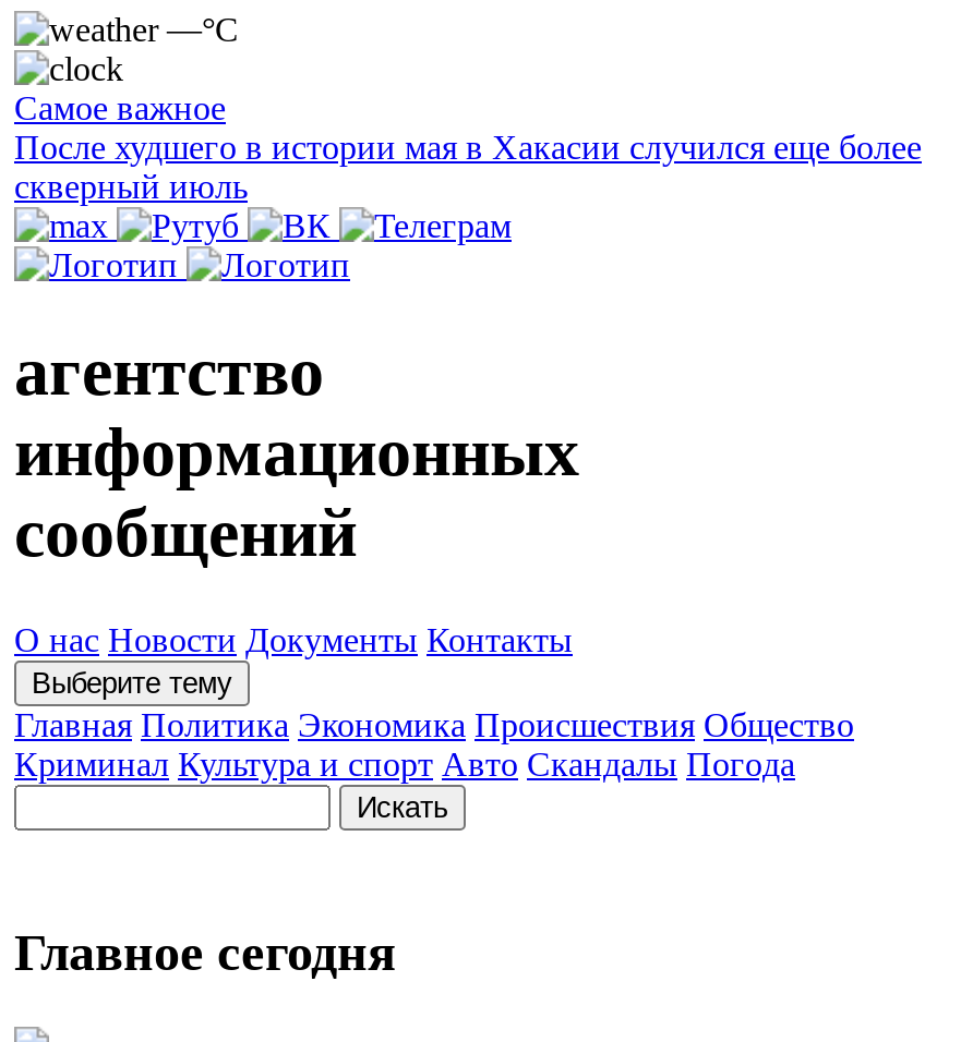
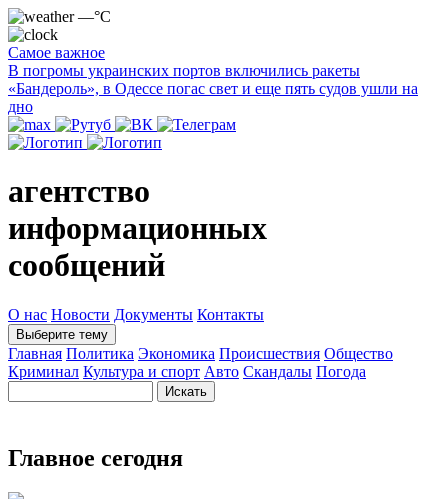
[14,129,922,205] После худшего в истории мая в Хакасии случился еще более | скверный июль -> [8,62,418,115] В погромы украинских портов включились ракеты | «Бандероль», в Одессе погас свет и еще пять судов ушли на | дно

